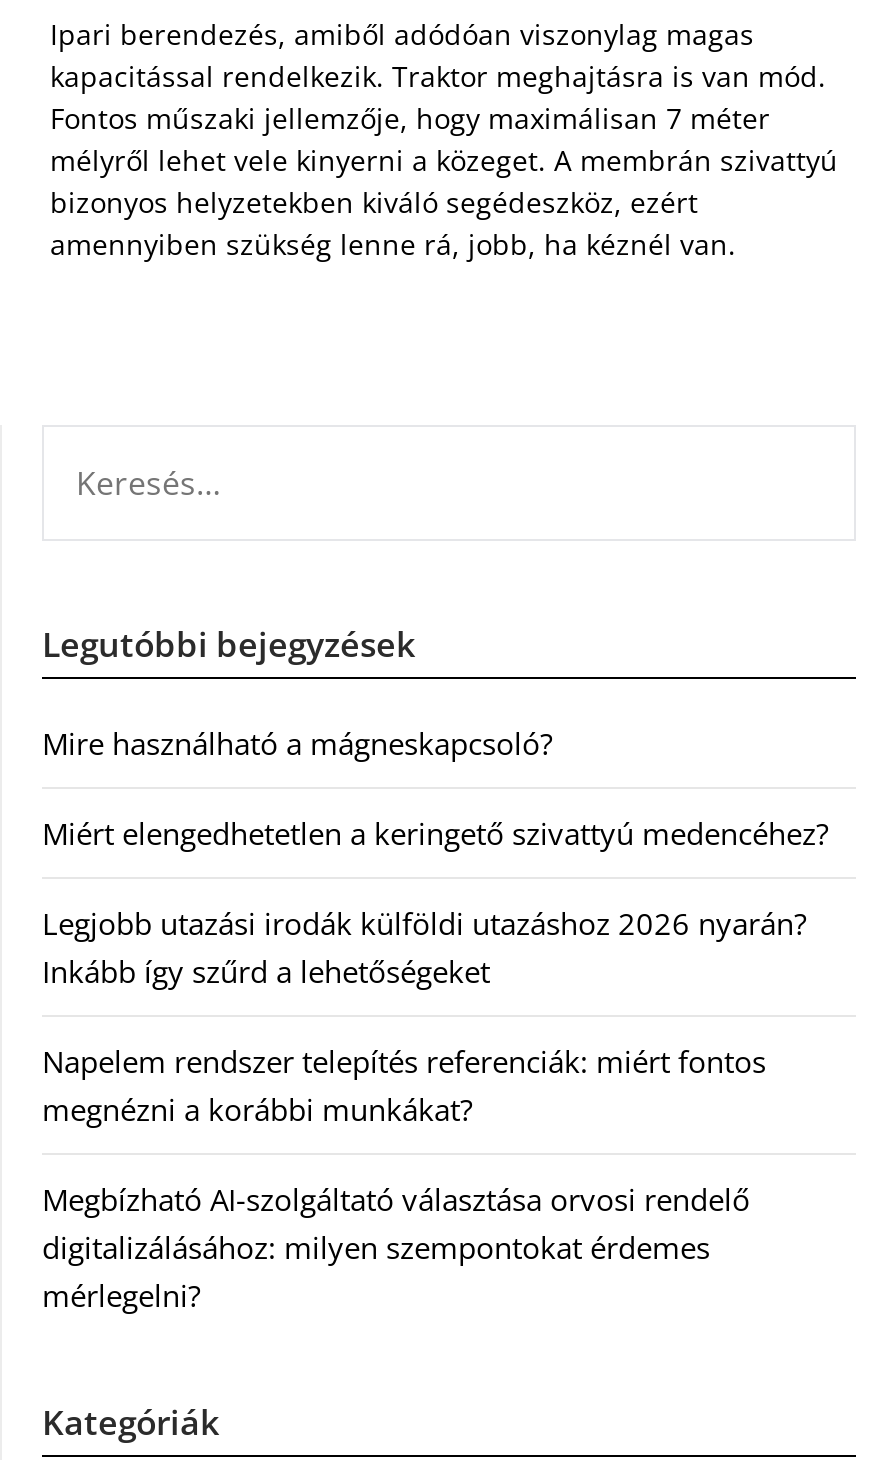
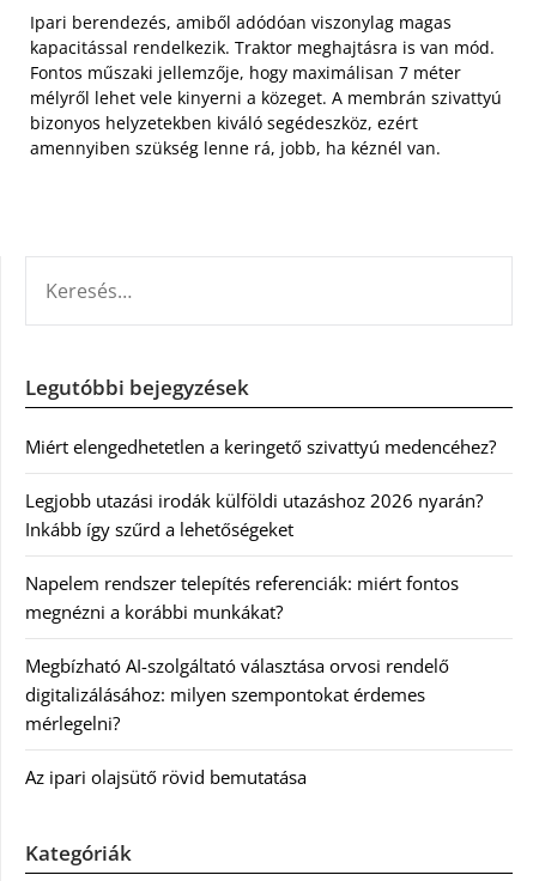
[42,723,552,763] Mire használható a mágneskapcsoló? -> none
moved [42,813,828,1315] -> [25,435,496,735]: Miért elengedhetetlen a keringető szivattyú medencéhez? | Legjobb utazási irodák külföldi utazáshoz 2026 nyarán? | Inkább így szűrd a lehetőségeket | Napelem rendszer telepítés referenciák: miért fontos | megnézni a korábbi munkákat? | Megbízható AI-szolgáltató választása orvosi rendelő | digitalizálásához: milyen szempontokat érdemes | mérlegelni?
none -> [25,765,307,789] Az ipari olajsütő rövid bemutatása

